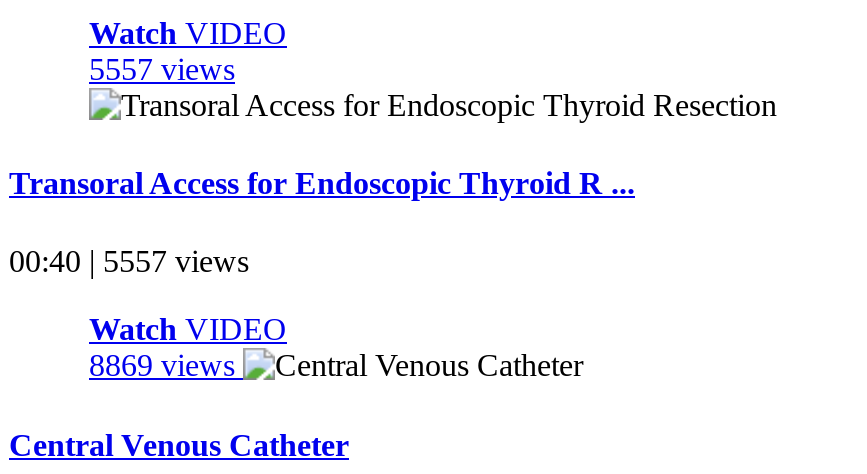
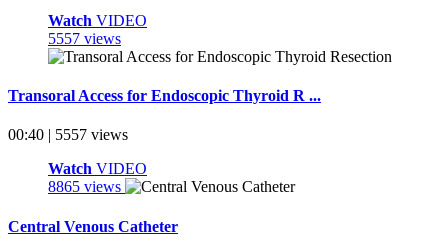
[89,348,243,382] 8869 views -> [48,178,125,195] 8865 views

